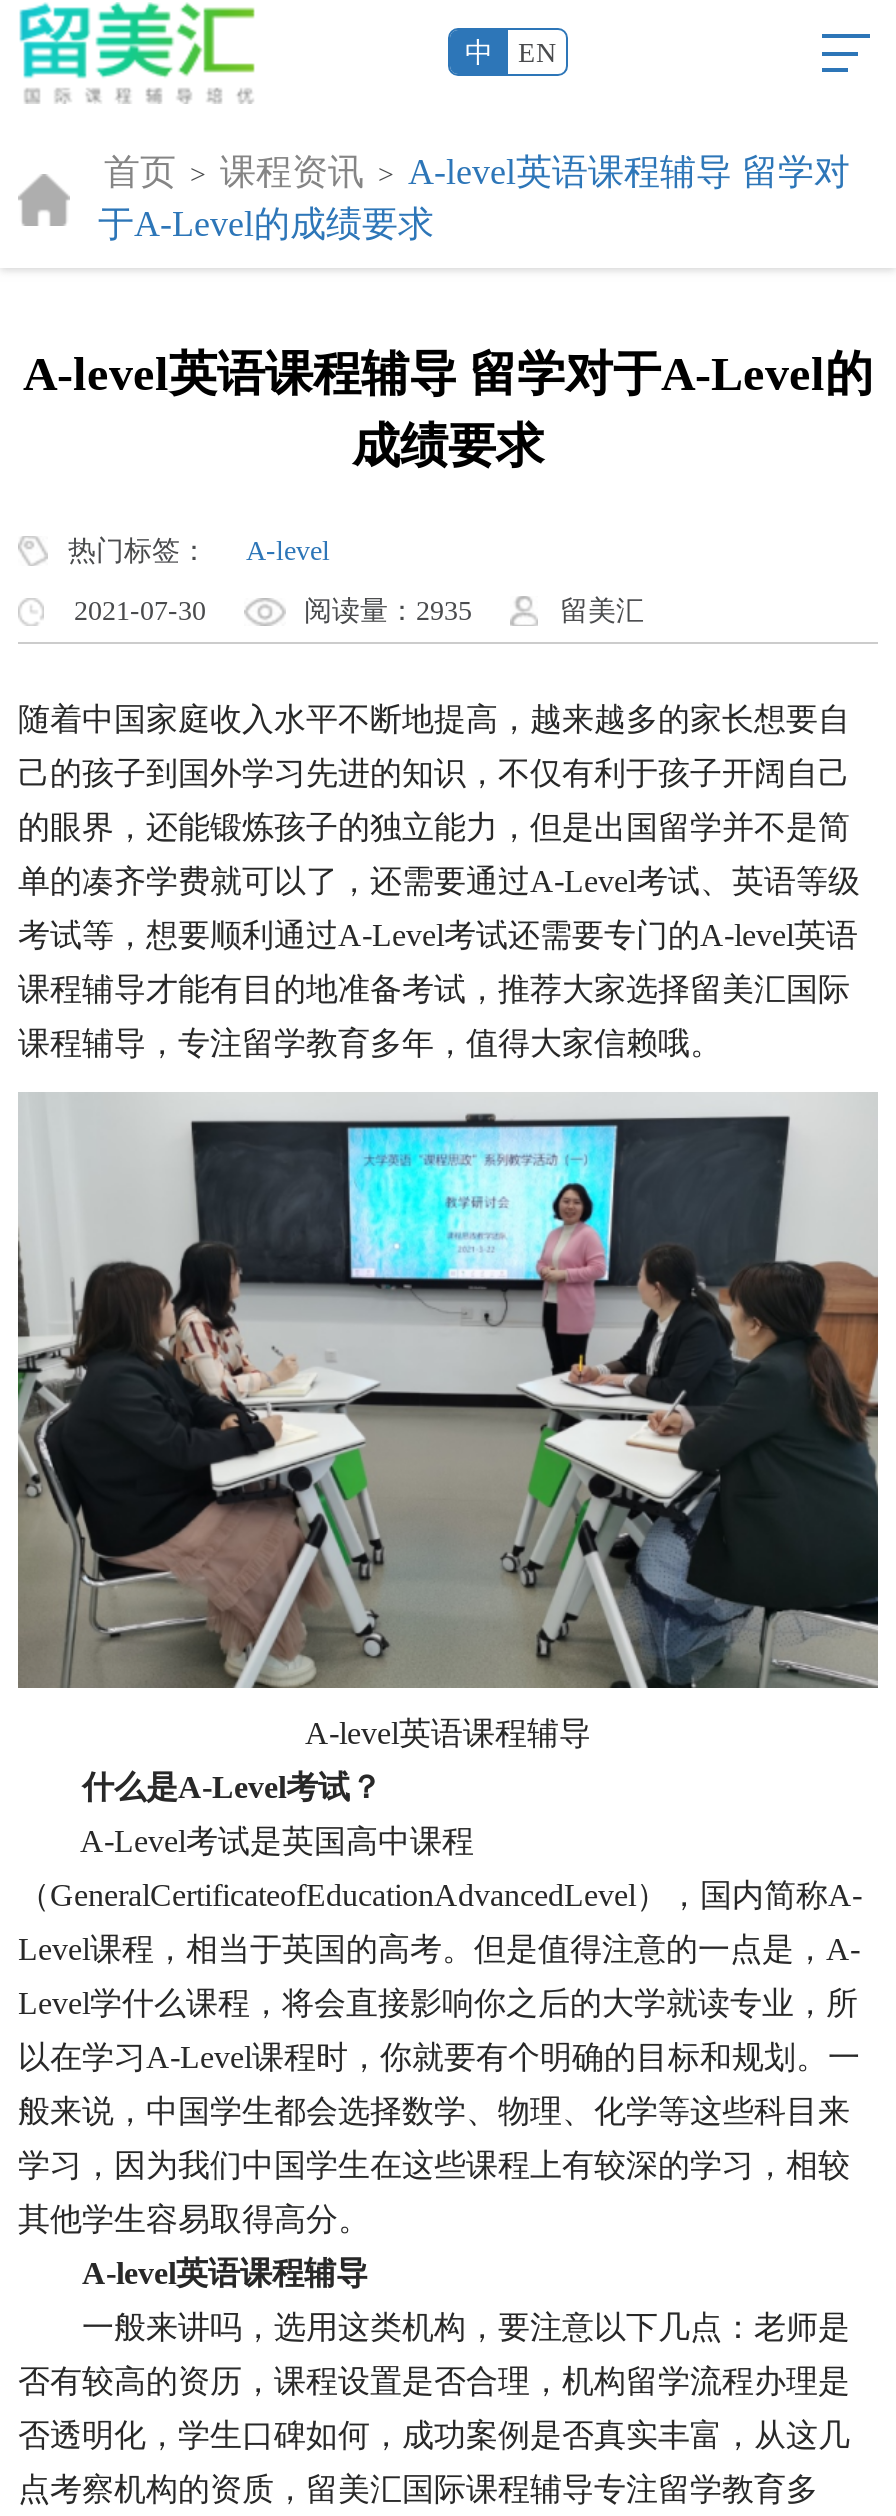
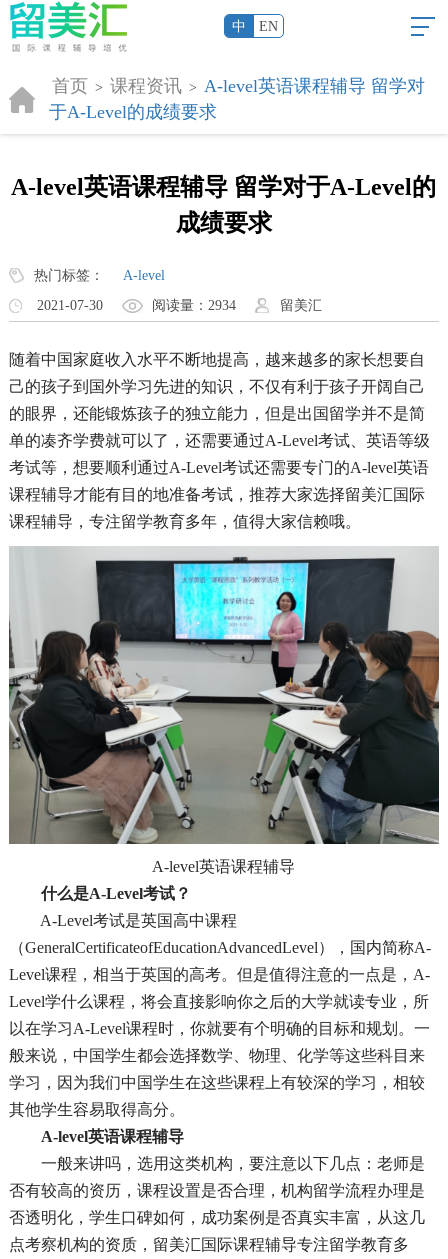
[304,596,472,626] 阅读量：2935 -> [152,298,236,313] 阅读量：2934

